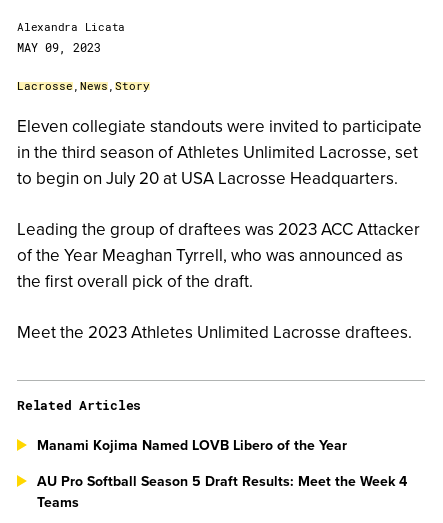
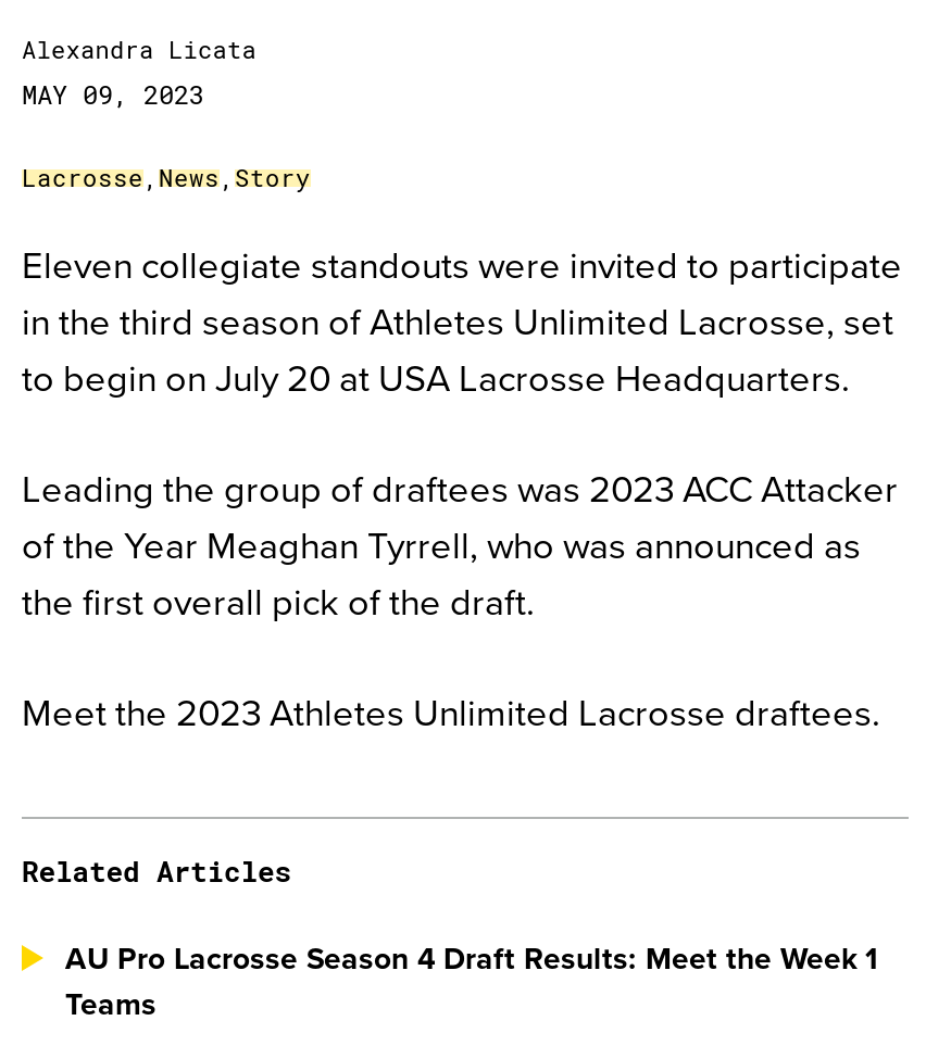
[37,435,407,491] Manami Kojima Named LOVB Libero of the Year | AU Pro Softball Season 5 Draft Results: Meet the Week 4 -> [65,937,878,980] AU Pro Lacrosse Season 4 Draft Results: Meet the Week 1

